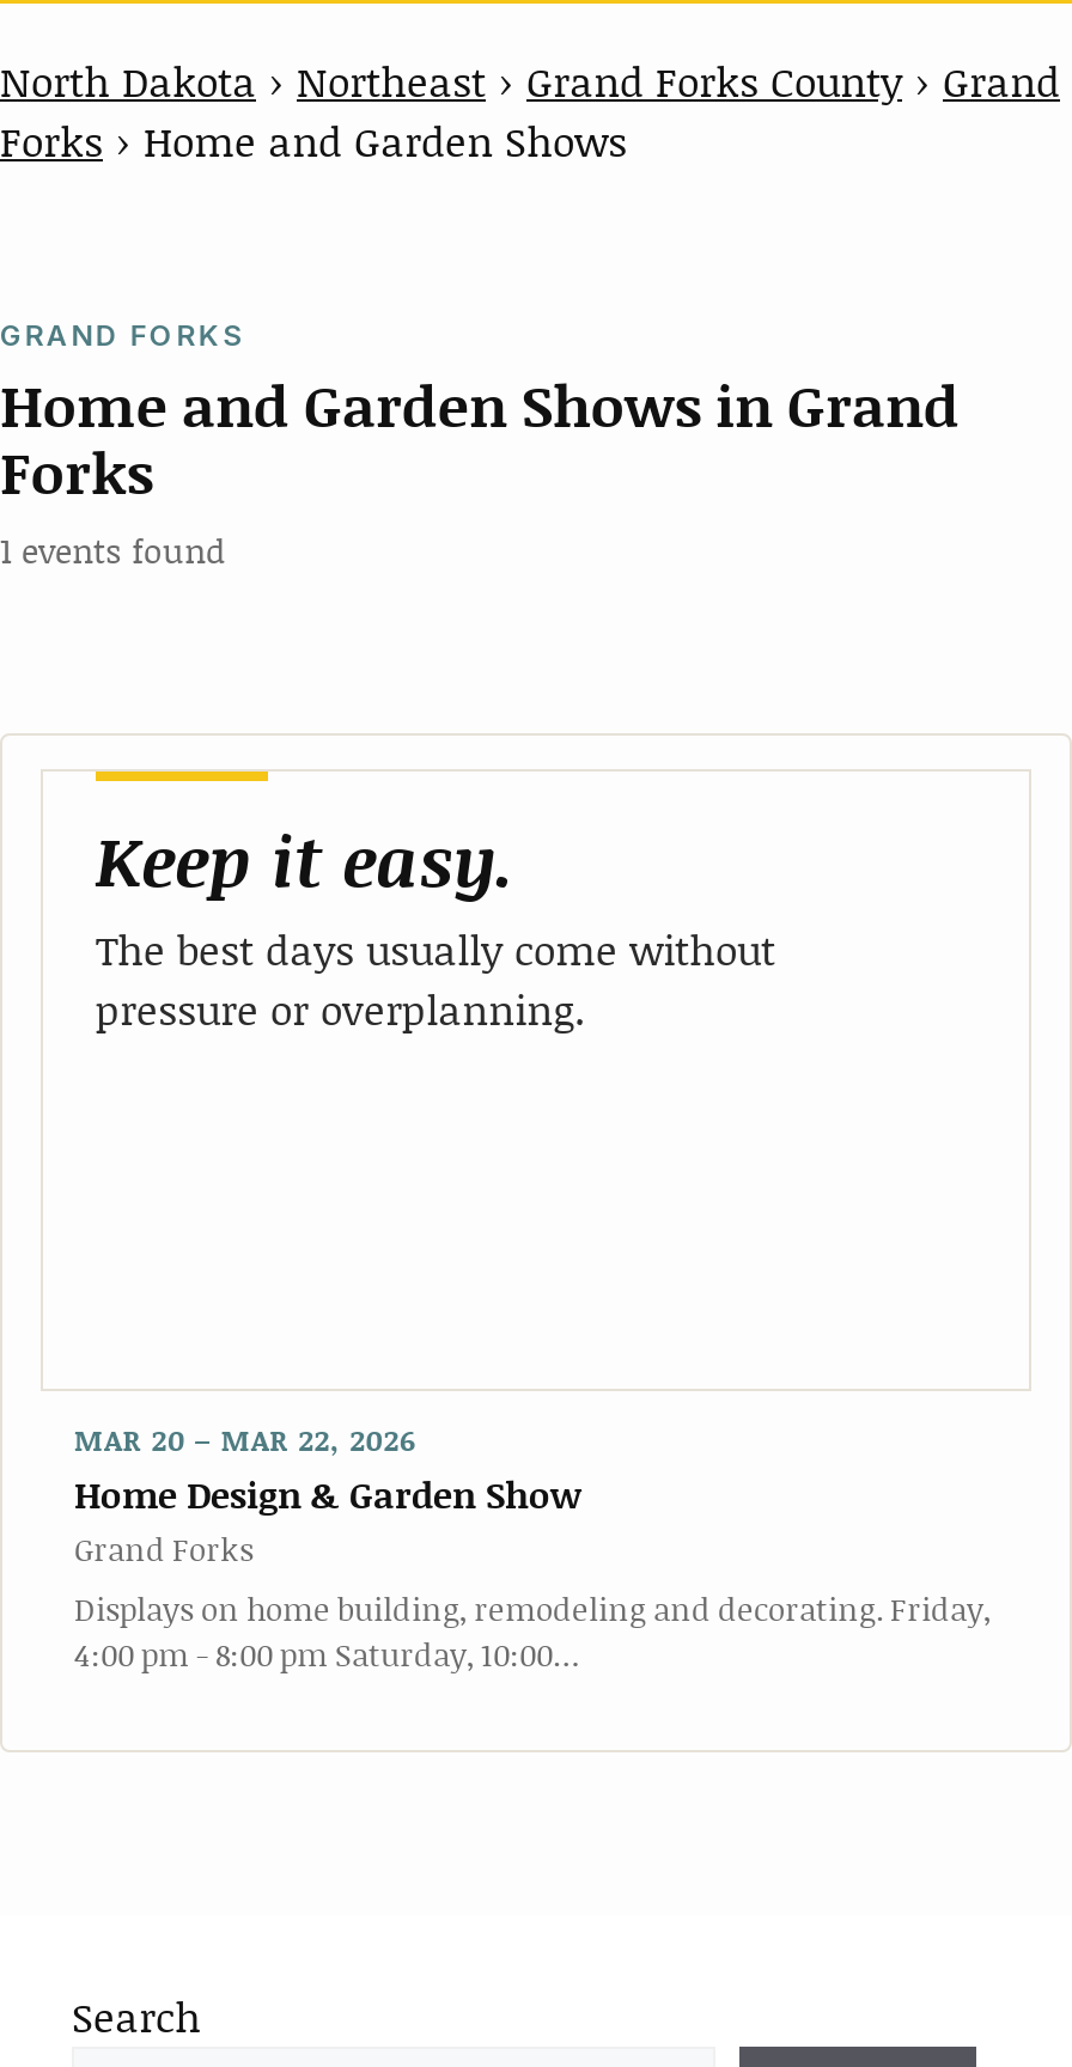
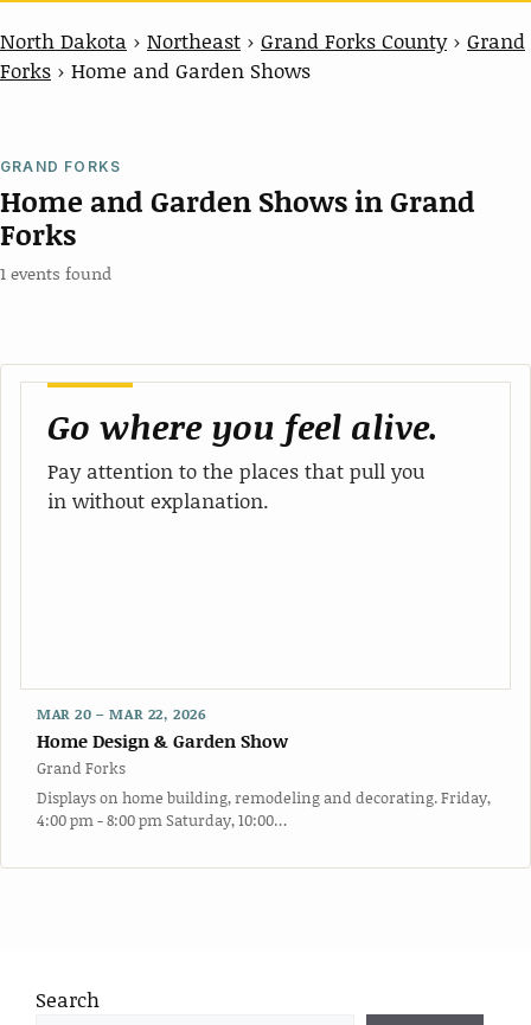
[96,810,775,1037] Keep it easy. | The best days usually come without | pressure or overplanning. -> [47,402,439,514] Go where you feel alive. | Pay attention to the places that pull you | in without explanation.

